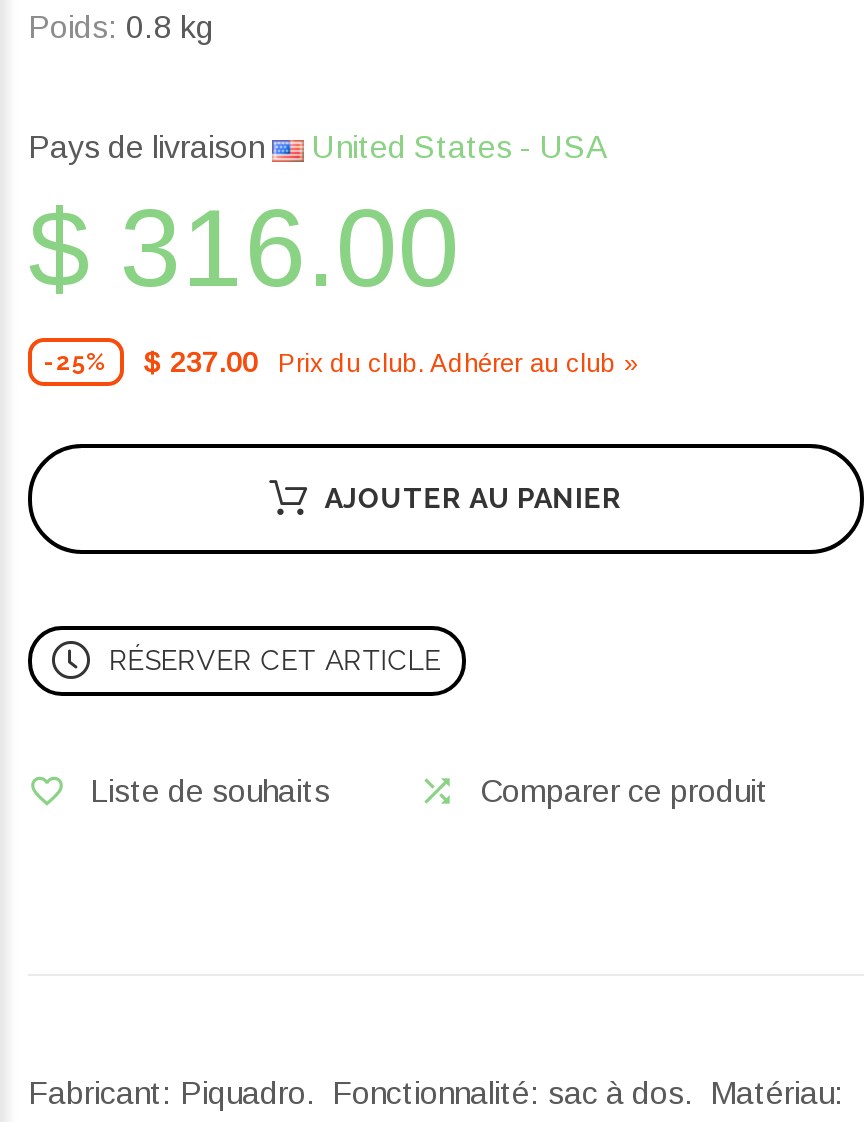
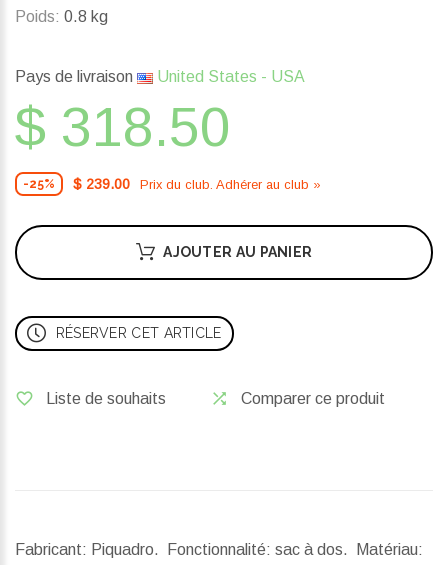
[28,187,460,311] $ 316.00 -> [15,96,231,158] $ 318.50
[44,346,640,378] -25% $ 237.00 Prix du club. Adhérer au club » -> [23,176,321,192] -25% $ 239.00 Prix du club. Adhérer au club »

